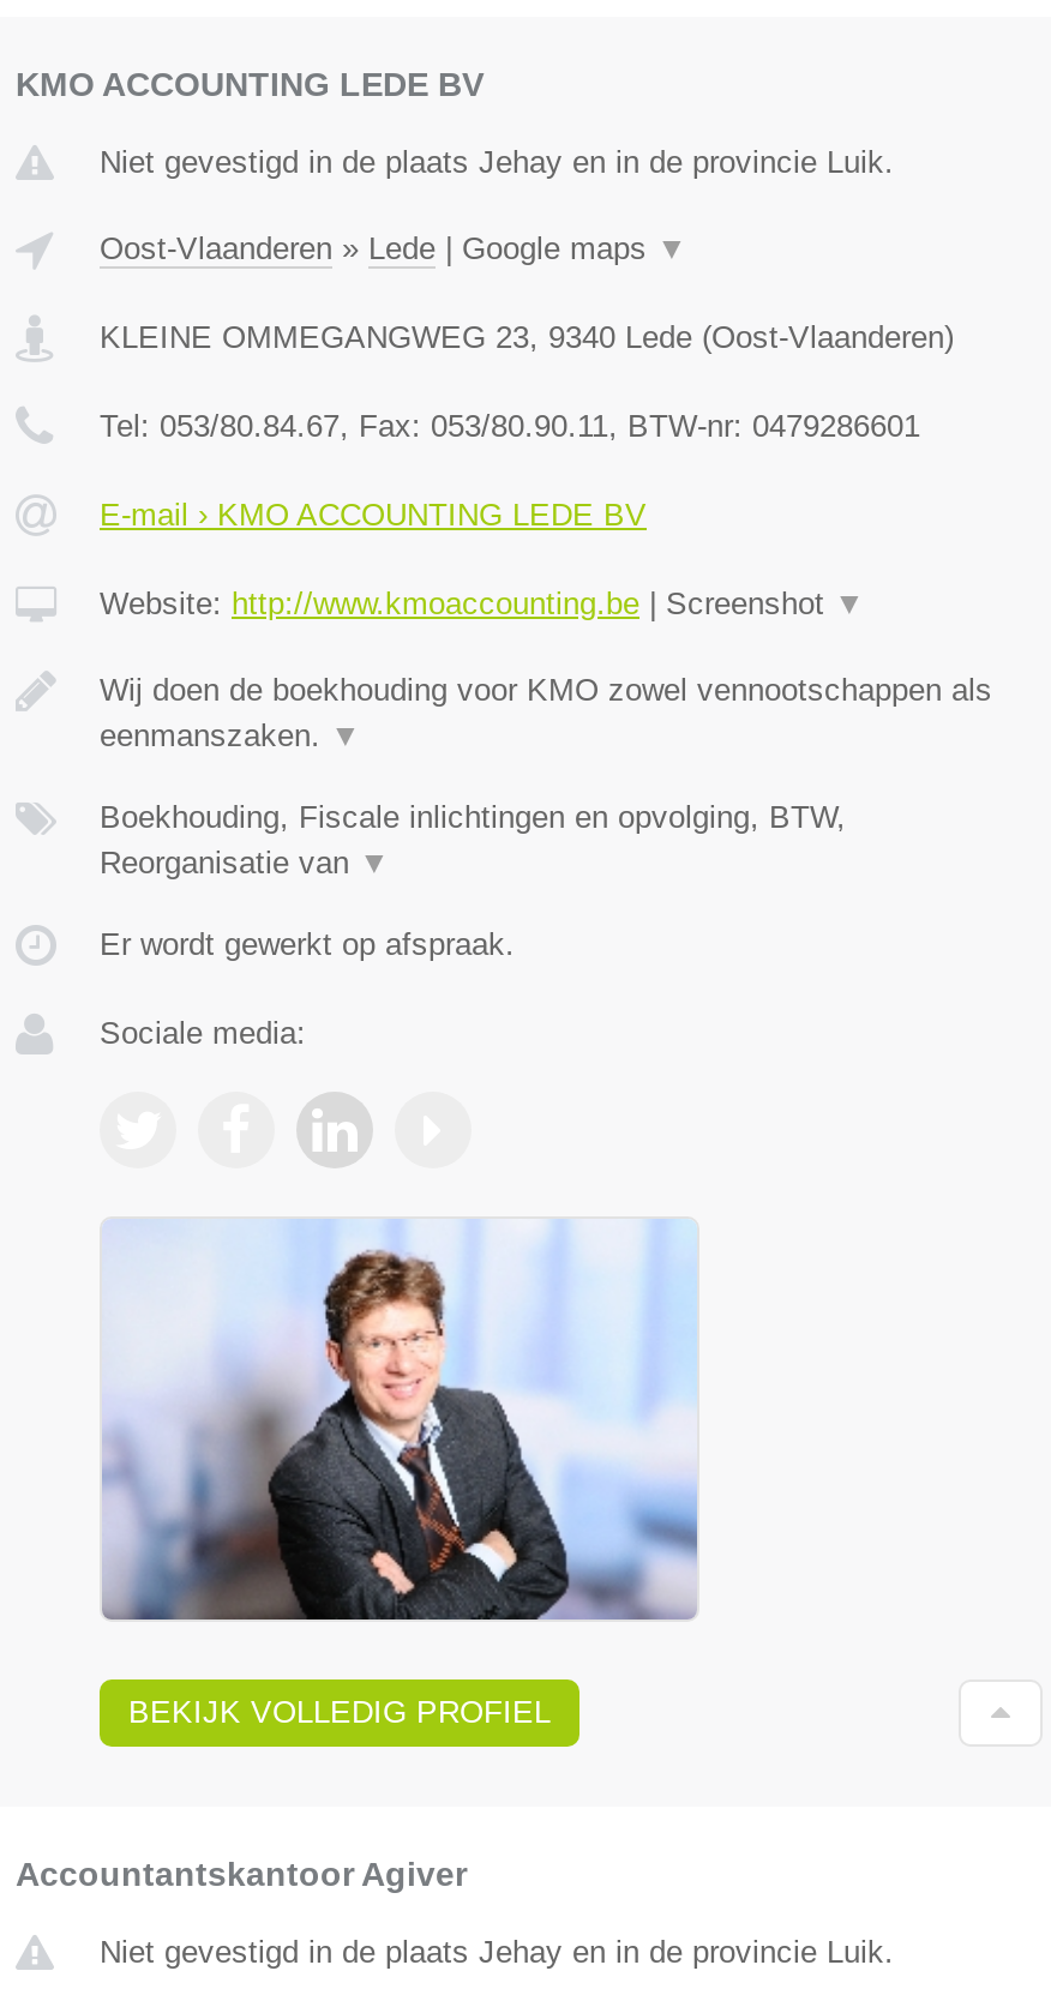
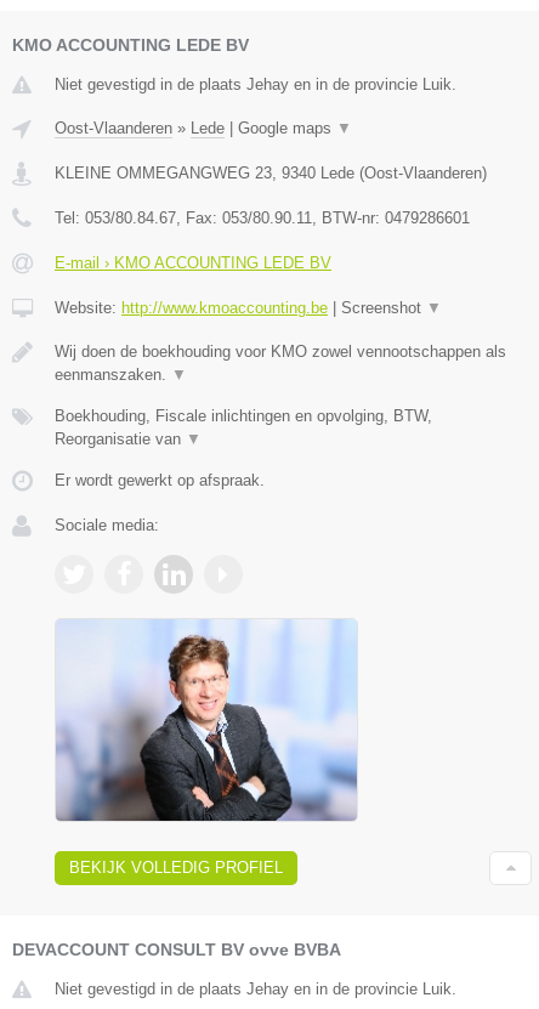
[16,1855,467,1893] Accountantskantoor Agiver -> [12,940,341,959] DEVACCOUNT CONSULT BV ovve BVBA

